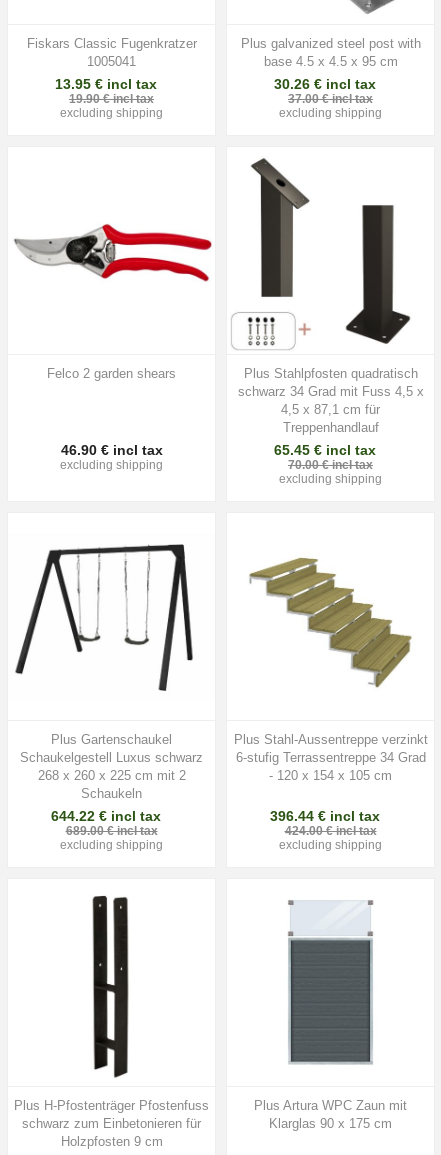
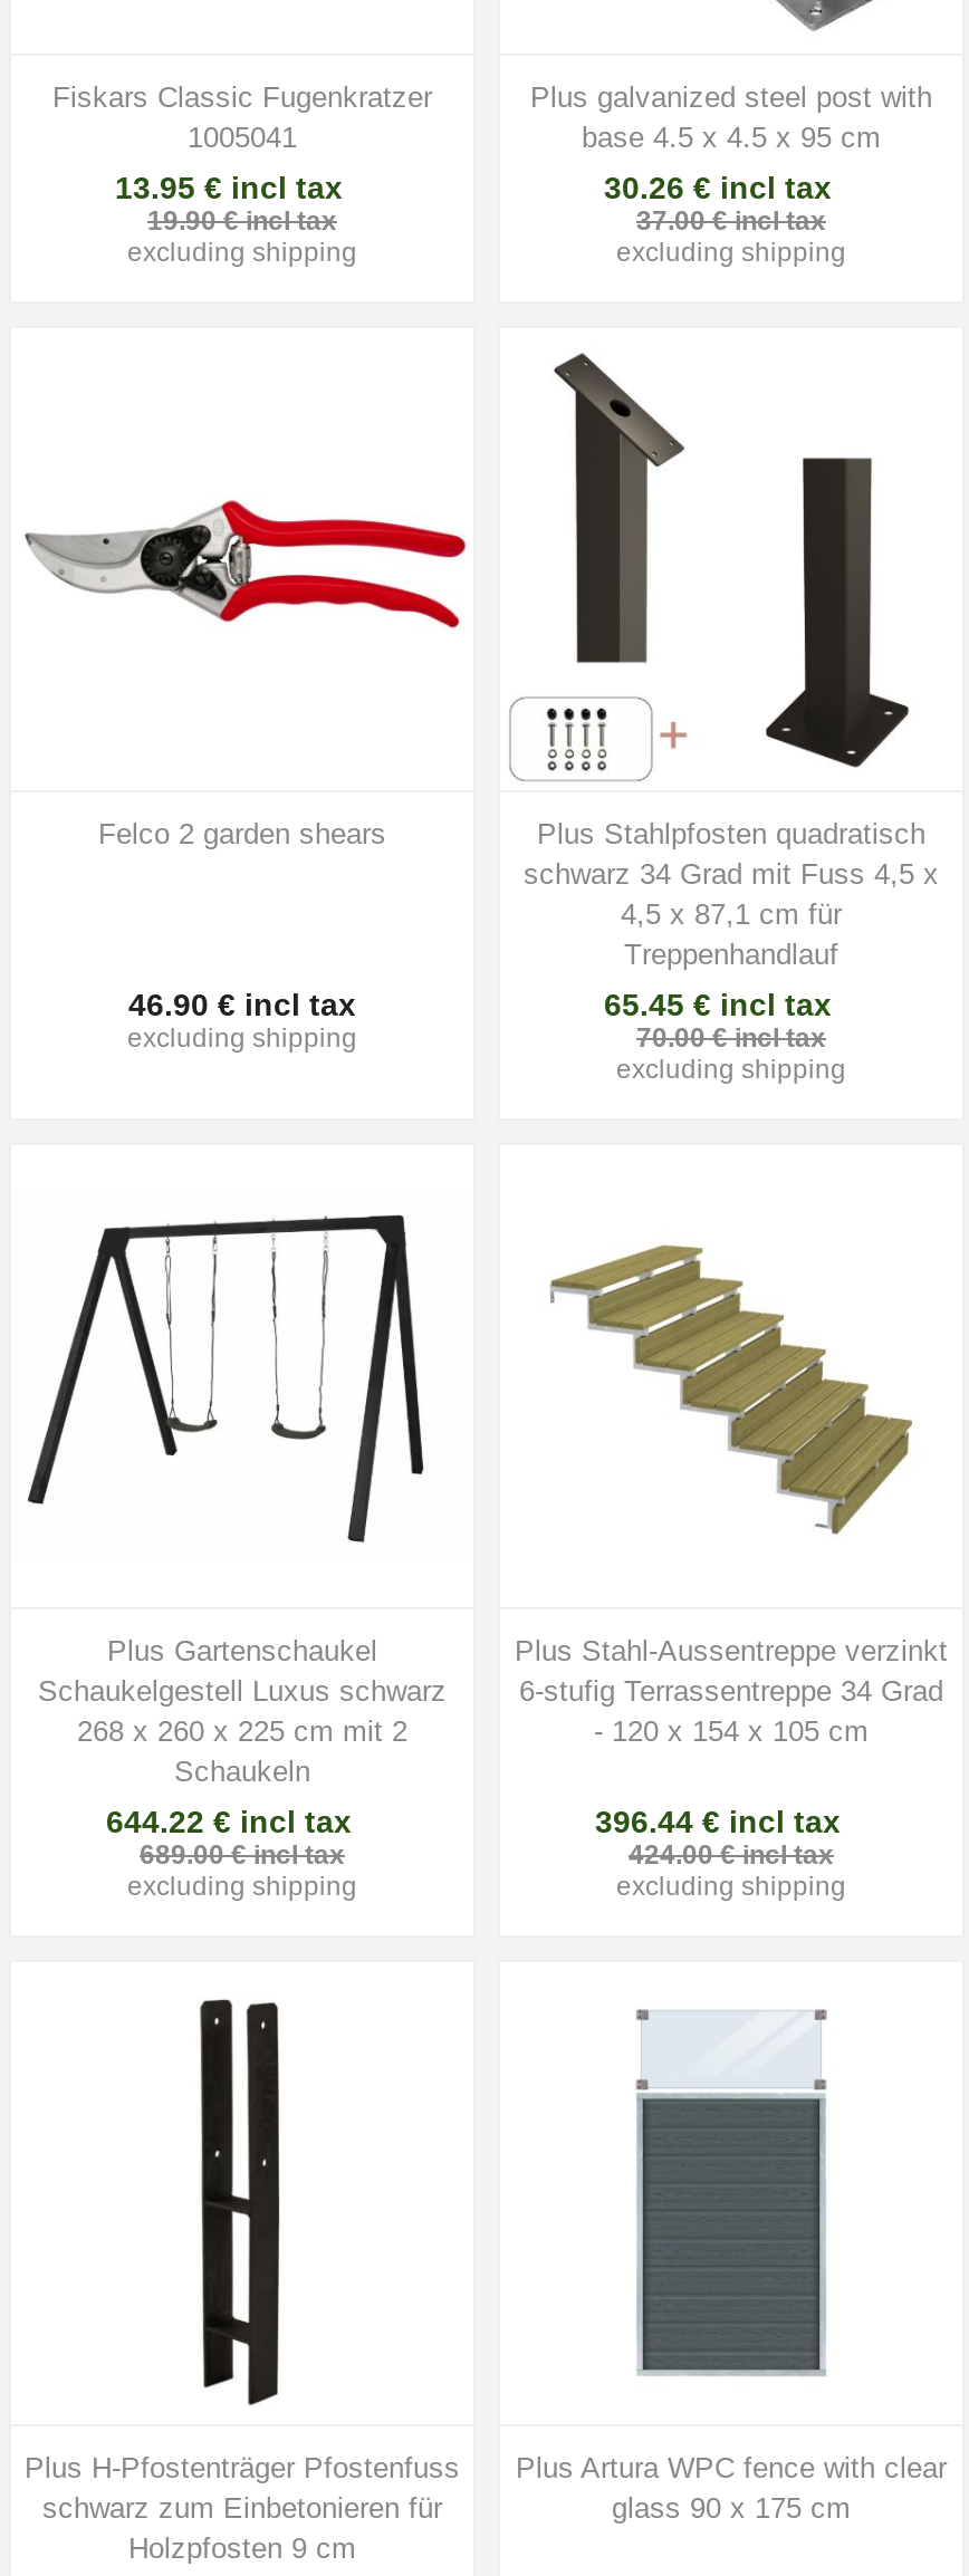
[254,1098,407,1131] Plus Artura WPC Zaun mit | Klarglas 90 x 175 cm -> [516,2452,947,2525] Plus Artura WPC fence with clear | glass 90 x 175 cm

